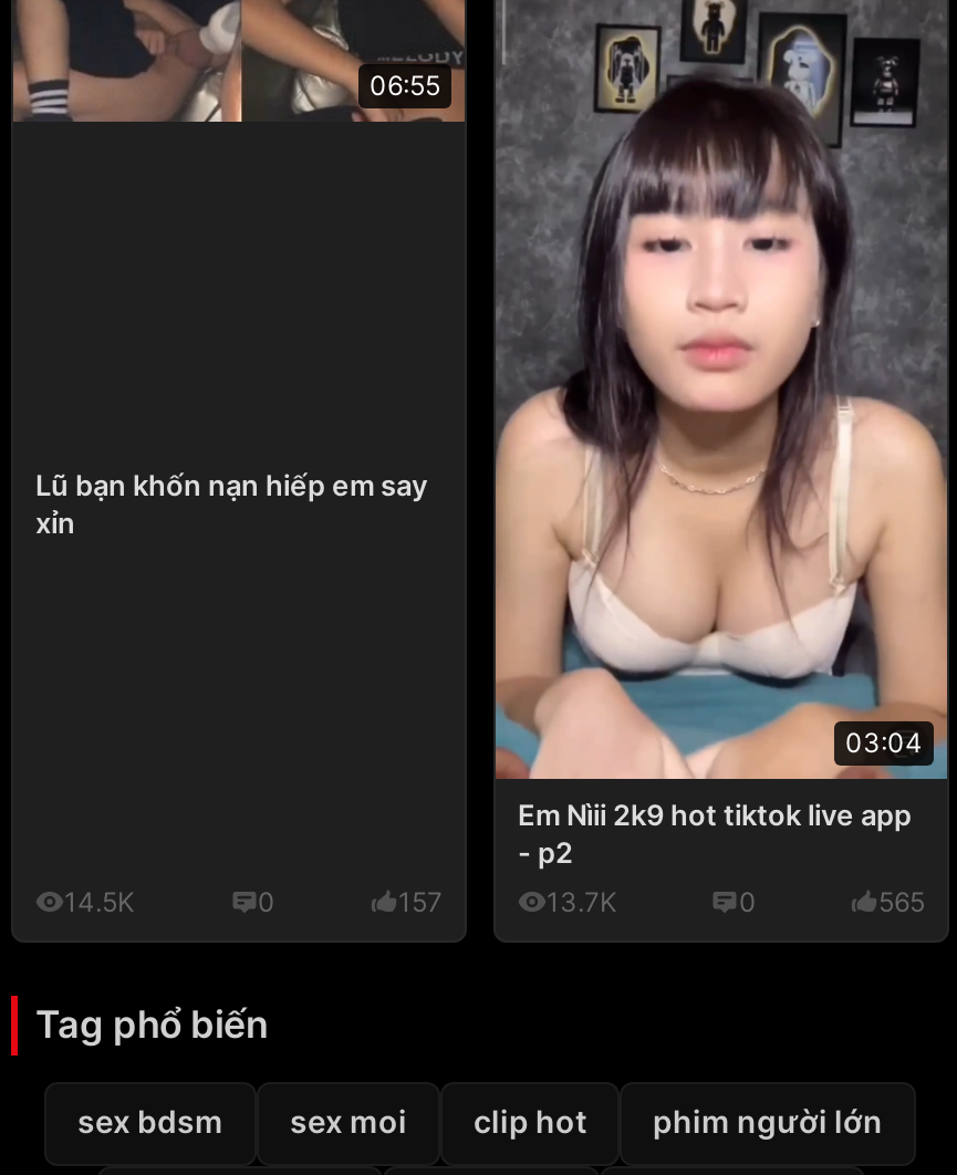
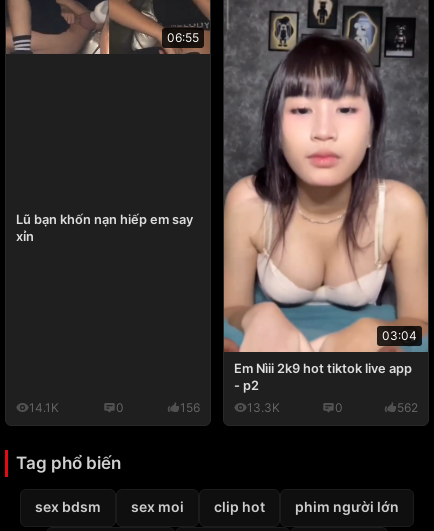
[64,885,135,918] 14.5K -> [29,400,59,415] 14.1K
[398,885,443,918] 157 -> [180,400,200,415] 156
[547,885,617,918] 13.7K -> [247,400,280,415] 13.3K
[878,885,925,918] 565 -> [397,400,418,415] 562

